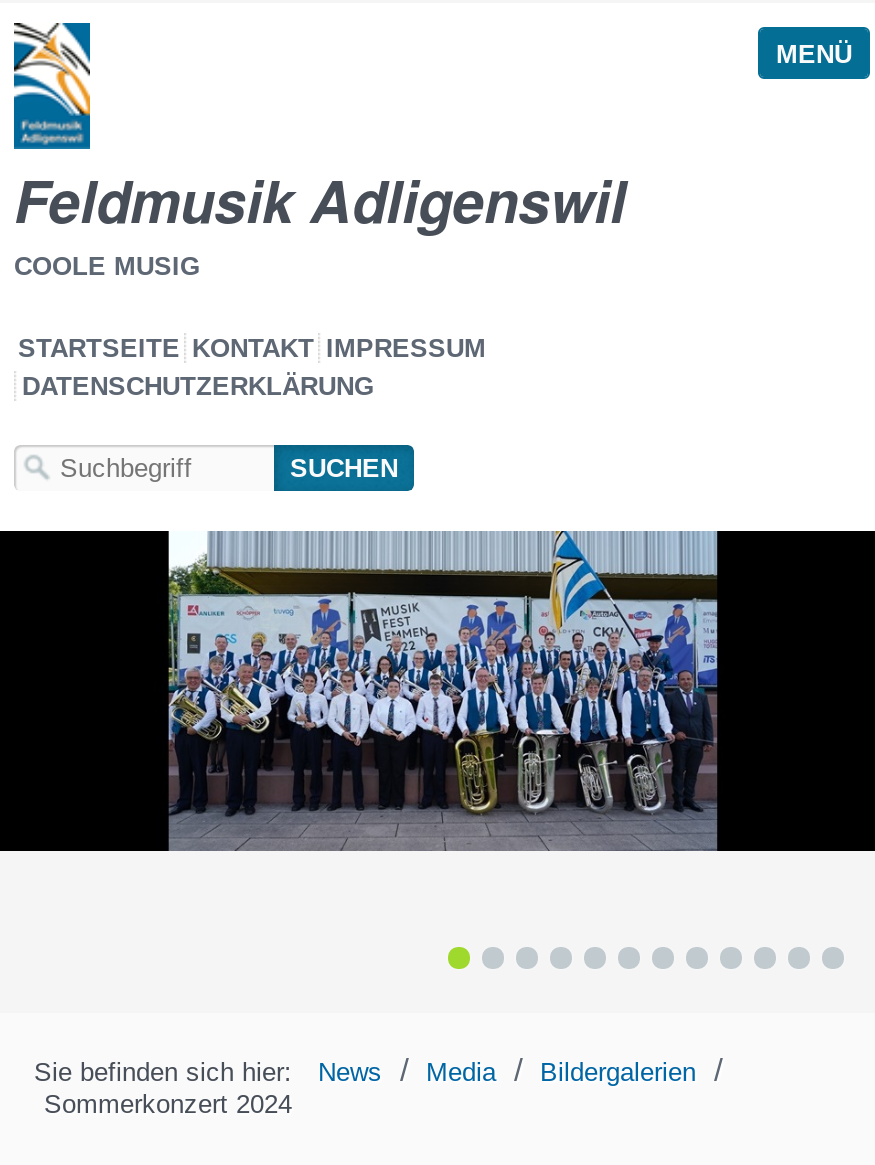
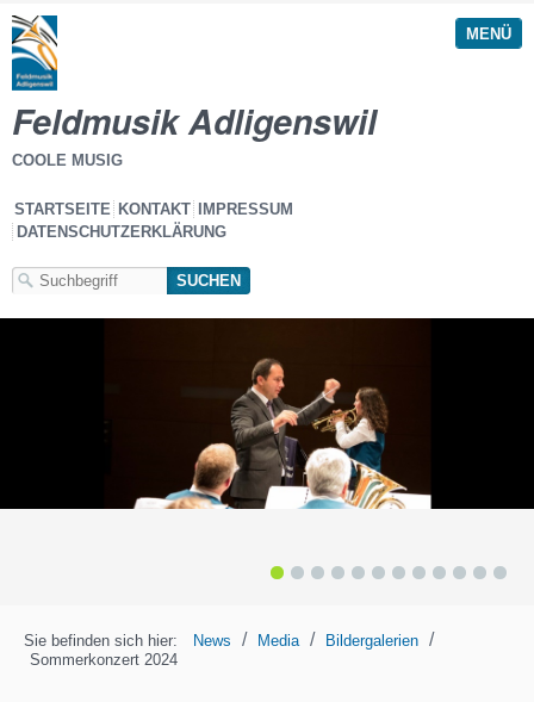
[166,529,720,853] [image] -> [104,317,431,509] [image]

